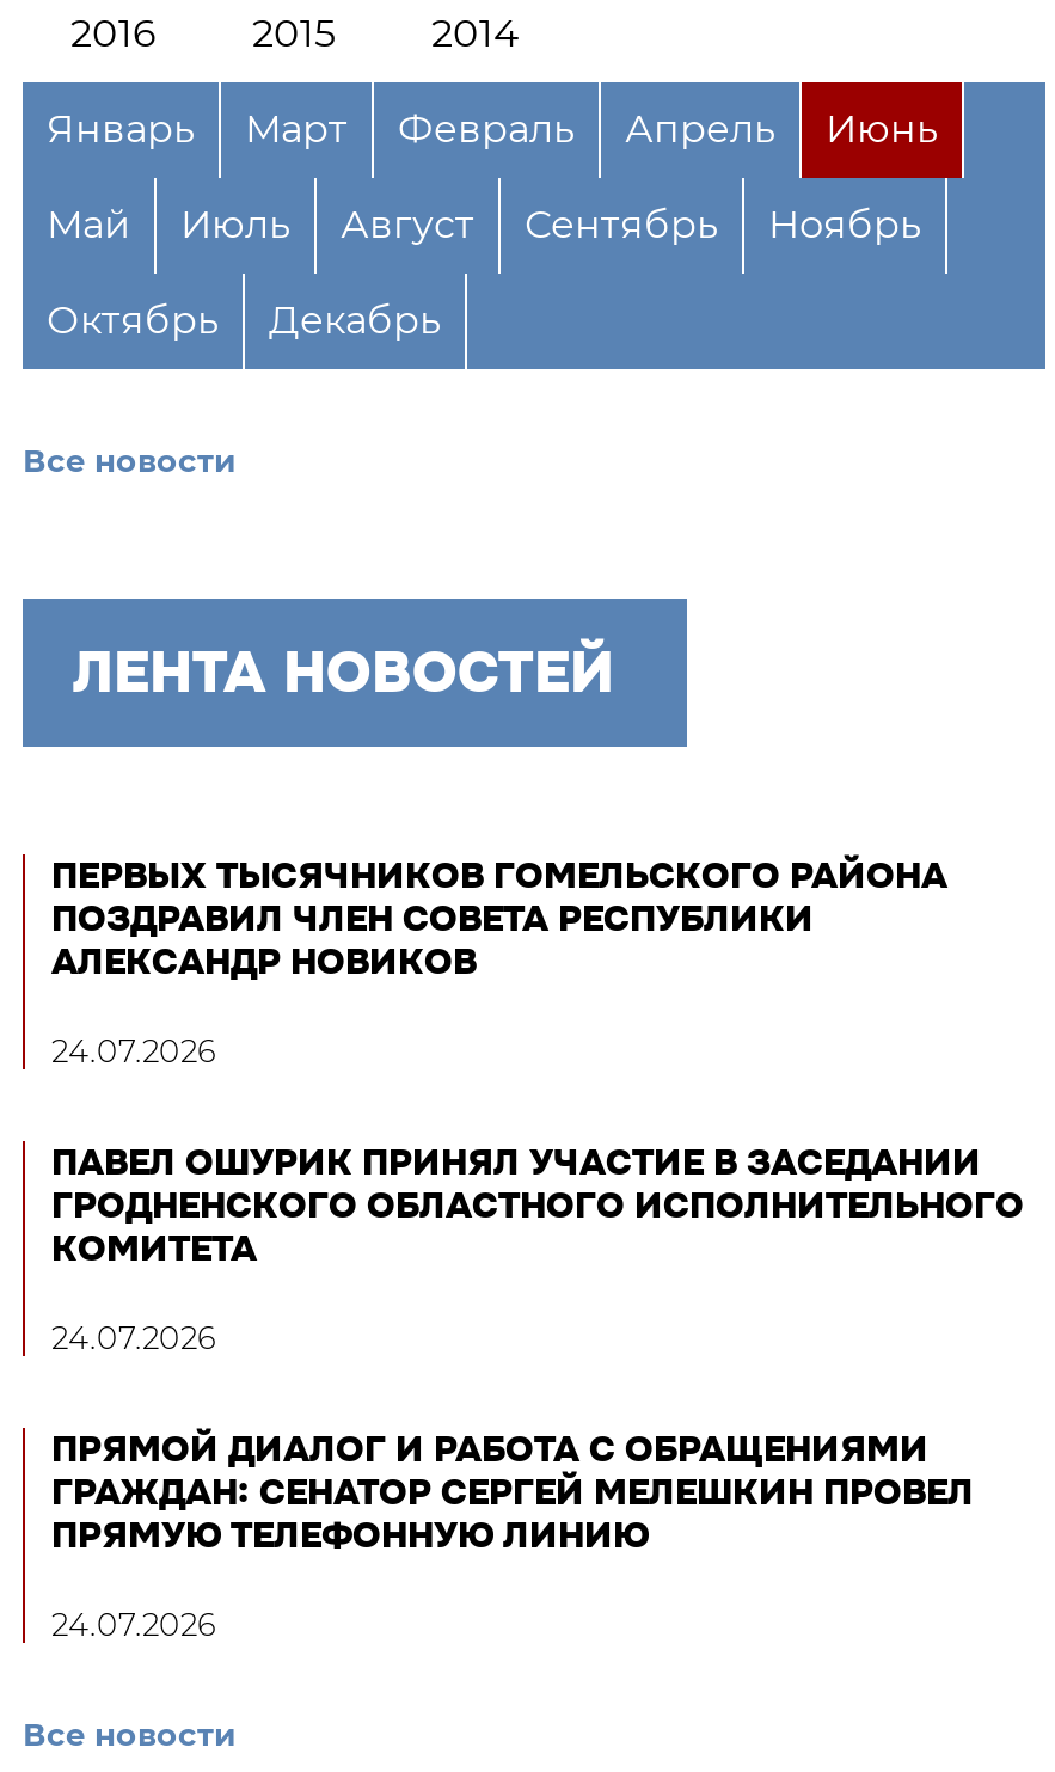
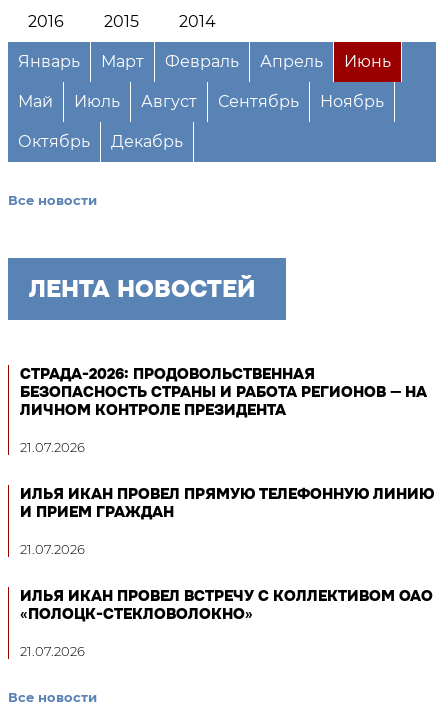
[51,853,947,987] ПЕРВЫХ ТЫСЯЧНИКОВ ГОМЕЛЬСКОГО РАЙОНА | ПОЗДРАВИЛ ЧЛЕН СОВЕТА РЕСПУБЛИКИ | АЛЕКСАНДР НОВИКОВ -> [20,364,427,420] СТРАДА-2026: ПРОДОВОЛЬСТВЕННАЯ | БЕЗОПАСНОСТЬ СТРАНЫ И РАБОТА РЕГИОНОВ — НА | ЛИЧНОМ КОНТРОЛЕ ПРЕЗИДЕНТА
[51,1032,216,1070] 24.07.2026 -> [20,439,85,455] 21.07.2026
[51,1140,1024,1273] ПАВЕЛ ОШУРИК ПРИНЯЛ УЧАСТИЕ В ЗАСЕДАНИИ | ГРОДНЕНСКОГО ОБЛАСТНОГО ИСПОЛНИТЕЛЬНОГО | КОМИТЕТА -> [20,484,434,522] ИЛЬЯ ИКАН ПРОВЕЛ ПРЯМУЮ ТЕЛЕФОННУЮ ЛИНИЮ | И ПРИЕМ ГРАЖДАН
[51,1319,216,1357] 24.07.2026 -> [20,541,85,557] 21.07.2026
[51,1426,974,1560] ПРЯМОЙ ДИАЛОГ И РАБОТА С ОБРАЩЕНИЯМИ | ГРАЖДАН: СЕНАТОР СЕРГЕЙ МЕЛЕШКИН ПРОВЕЛ | ПРЯМУЮ ТЕЛЕФОННУЮ ЛИНИЮ -> [20,586,433,624] ИЛЬЯ ИКАН ПРОВЕЛ ВСТРЕЧУ С КОЛЛЕКТИВОМ ОАО | «ПОЛОЦК-СТЕКЛОВОЛОКНО»
[51,1606,216,1644] 24.07.2026 -> [20,643,85,659] 21.07.2026

